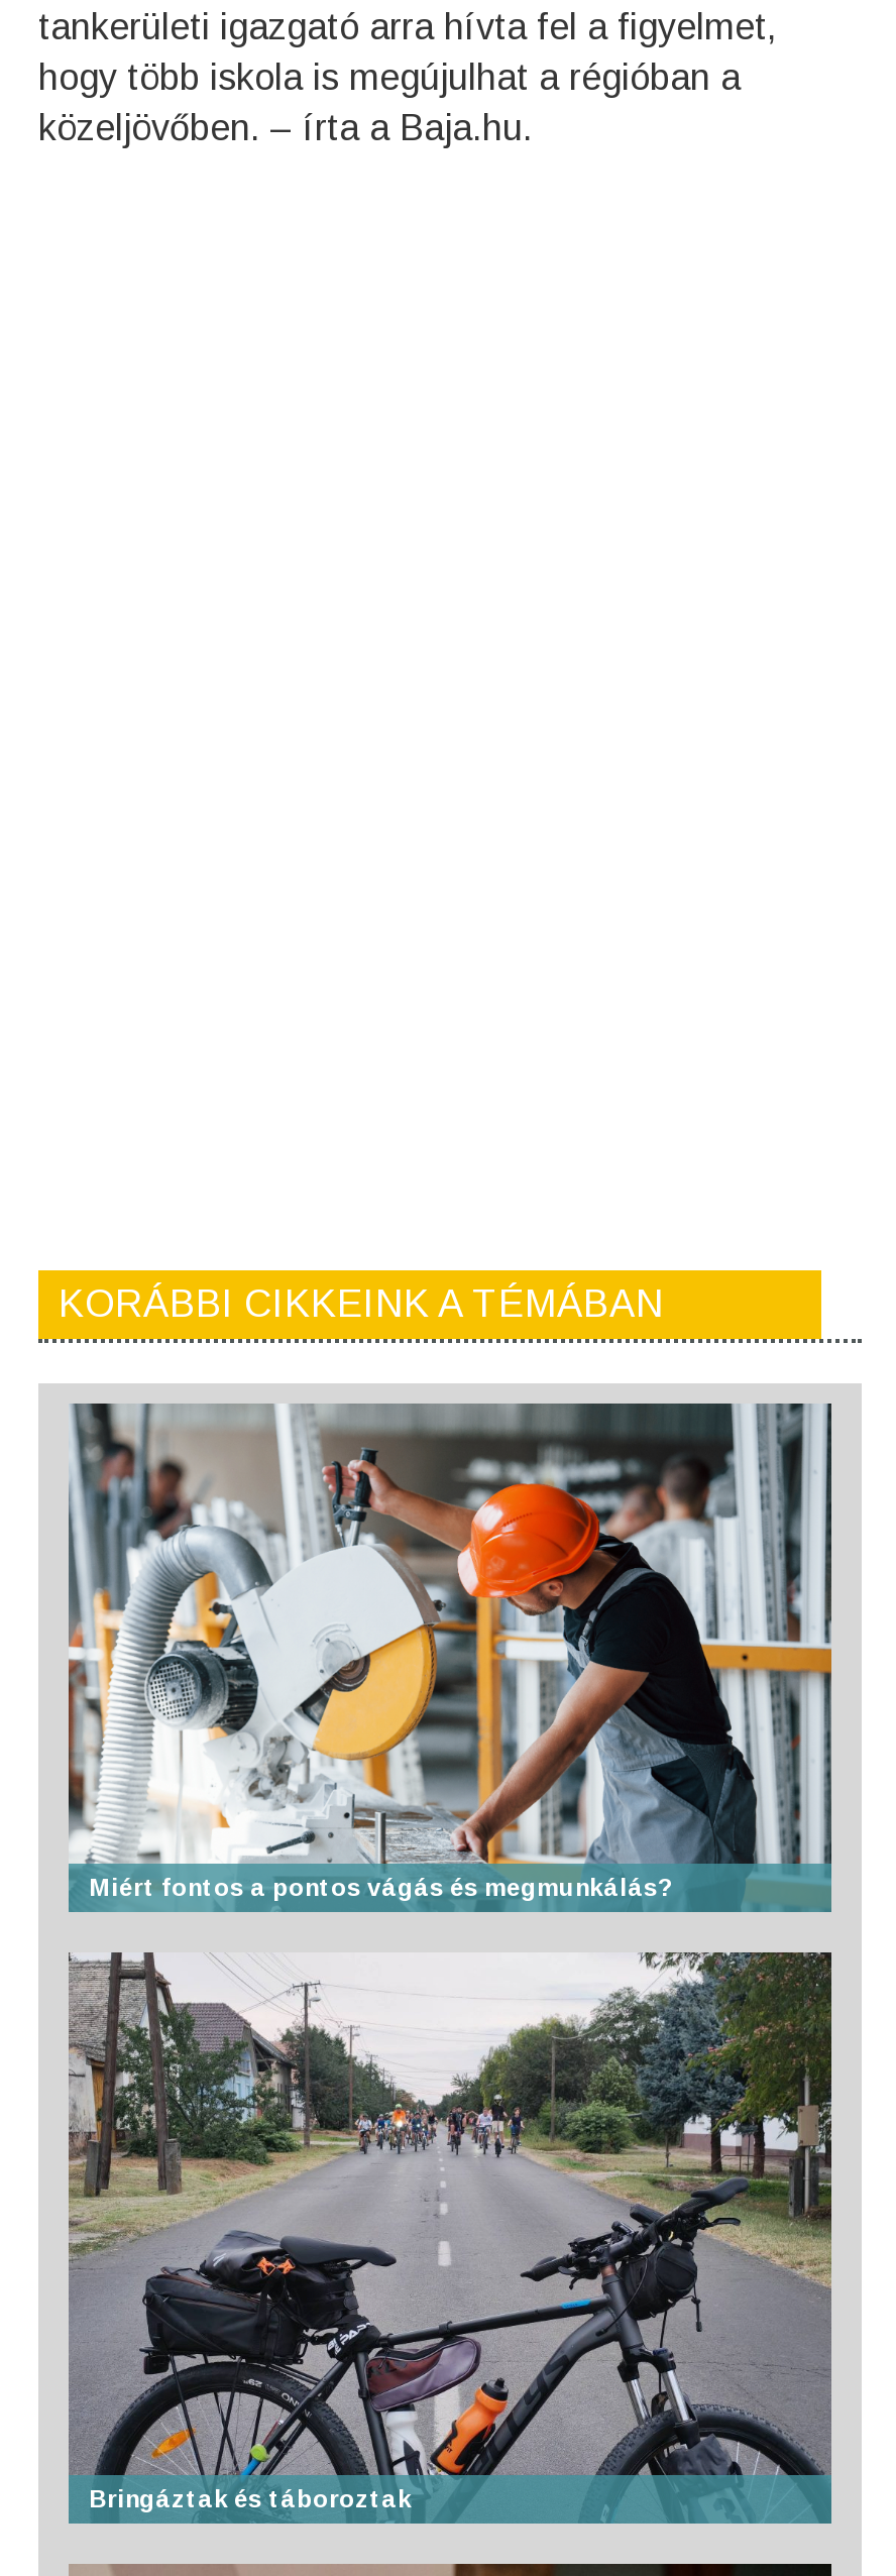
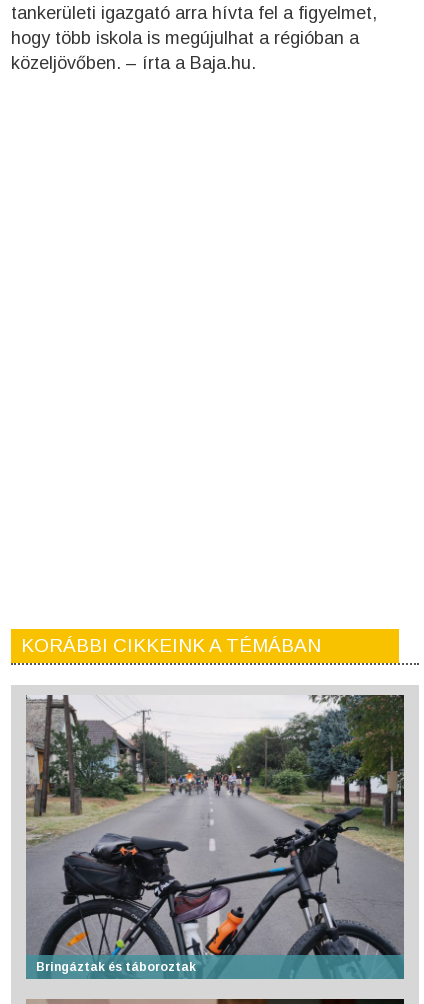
[69,1401,833,1927] [image] | Miért fontos a pontos vágás és megmunkálás? -> none

